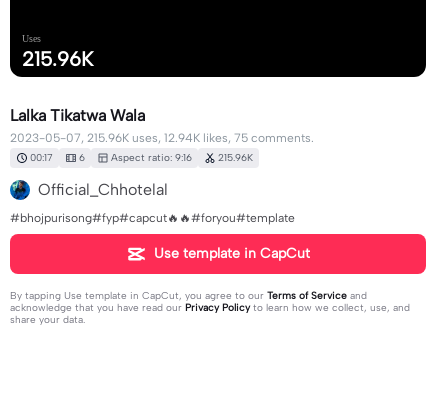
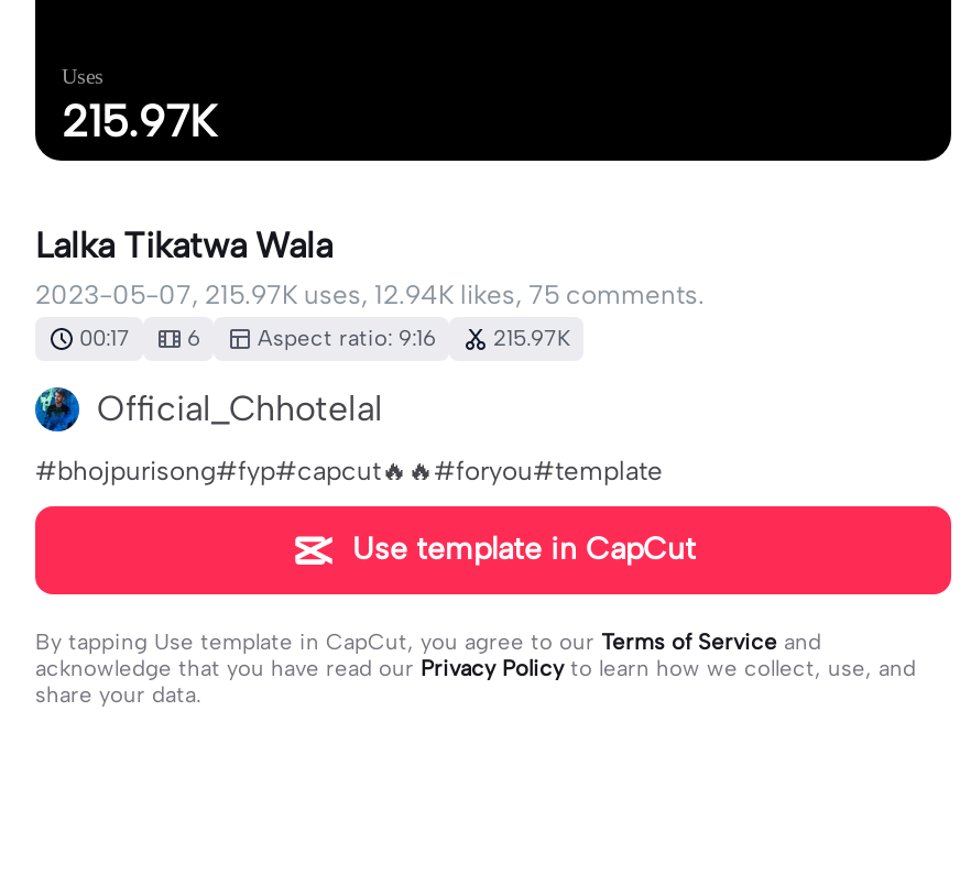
[22,47,93,71] 215.96K -> [62,95,216,148] 215.97K
[10,131,314,145] 2023-05-07, 215.96K uses, 12.94K likes, 75 comments. -> [35,280,705,310] 2023-05-07, 215.97K uses, 12.94K likes, 75 comments.
[30,151,253,164] 00:17 6 Aspect ratio: 9:16 215.96K -> [79,324,570,352] 00:17 6 Aspect ratio: 9:16 215.97K

